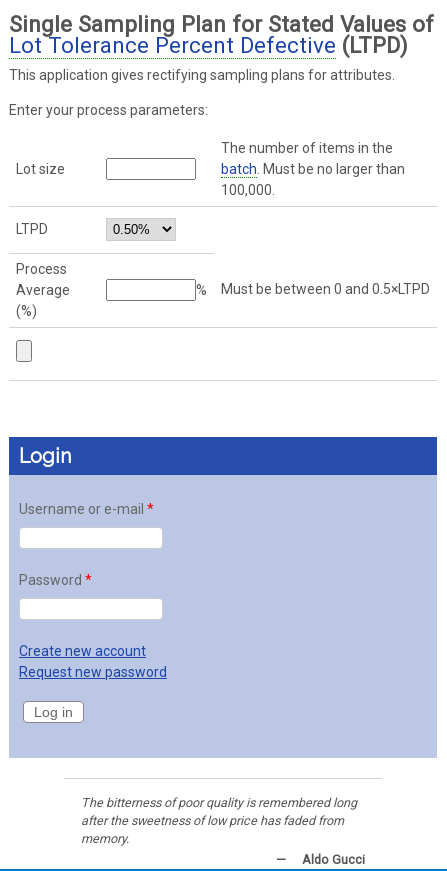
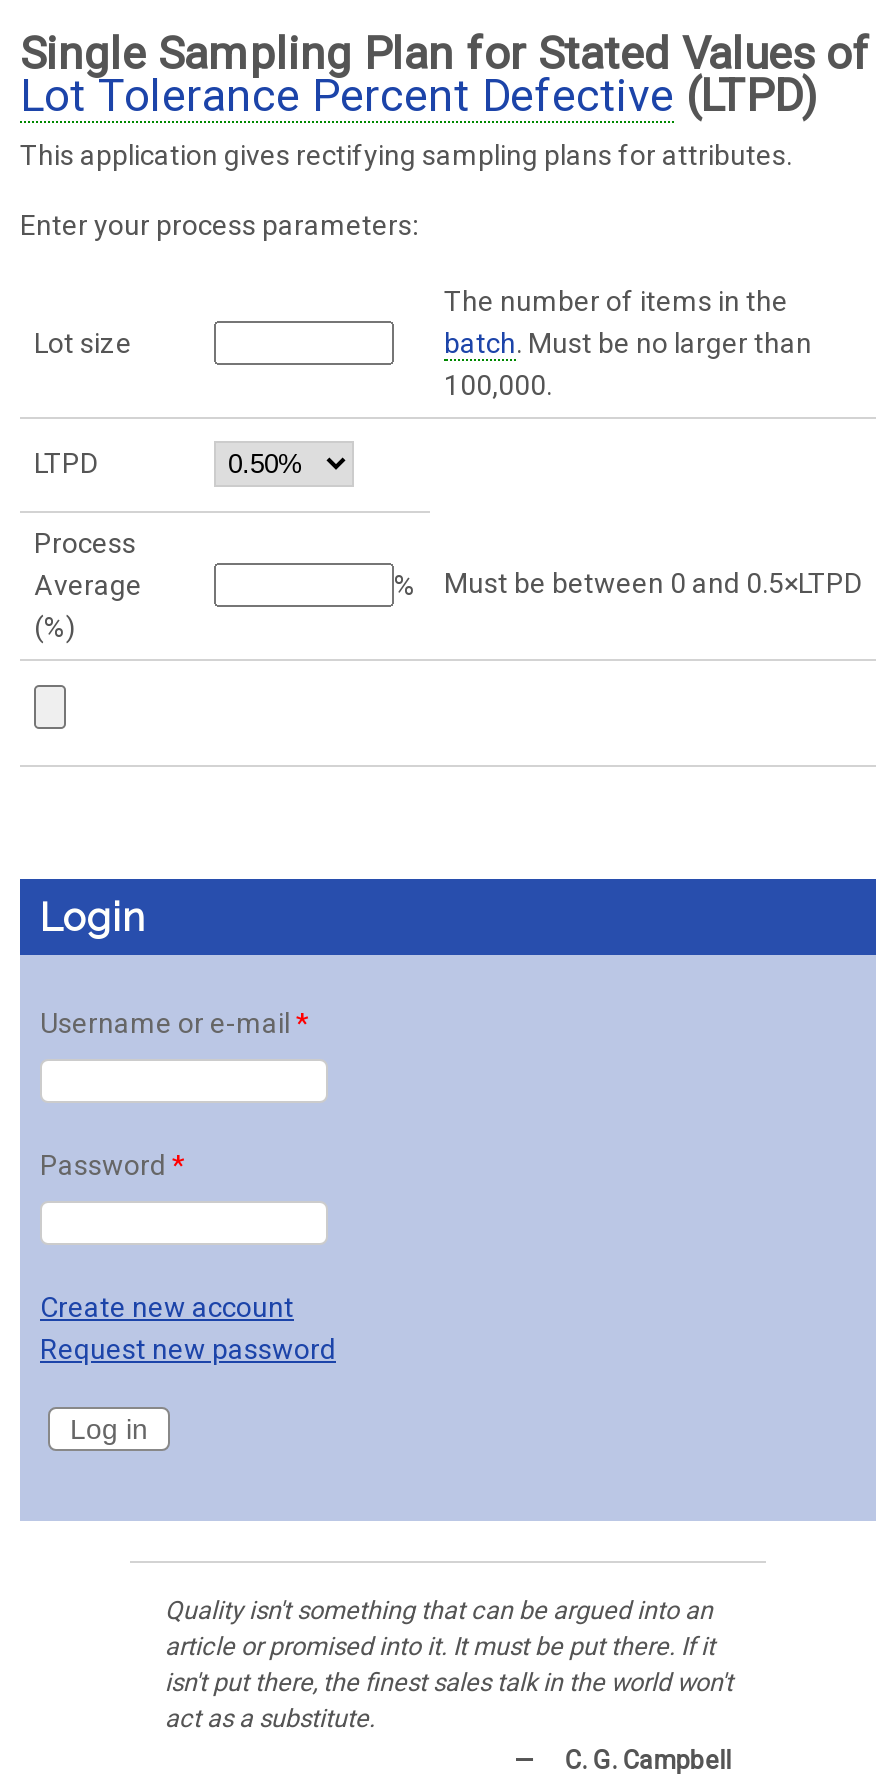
[81,795,357,846] The bitterness of poor quality is remembered long | after the sweetness of low price has faded from | memory. -> [165,1594,733,1732] Quality isn't something that can be argued into an | article or promised into it. It must be put there. If it | isn't put there, the finest sales talk in the world won't | act as a substitute.
[302,852,365,867] Aldo Gucci -> [565,1744,731,1774] C. G. Campbell

